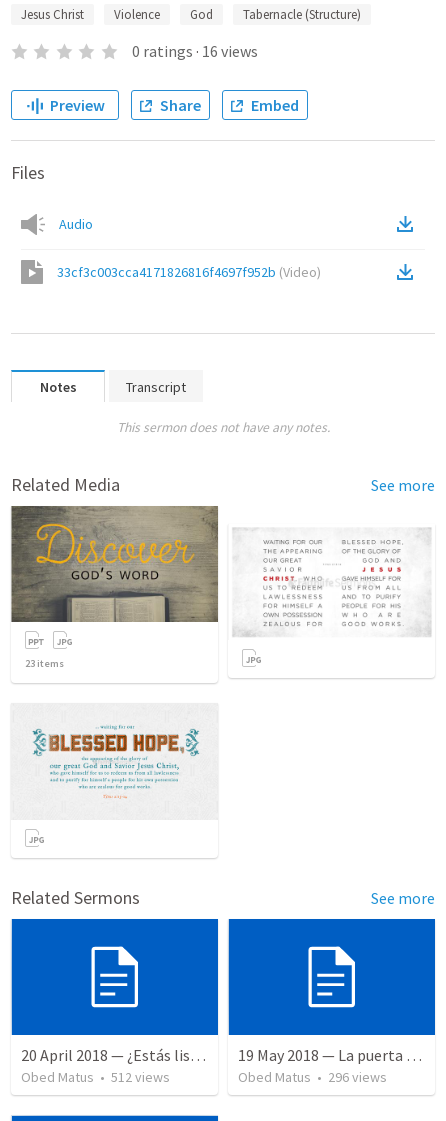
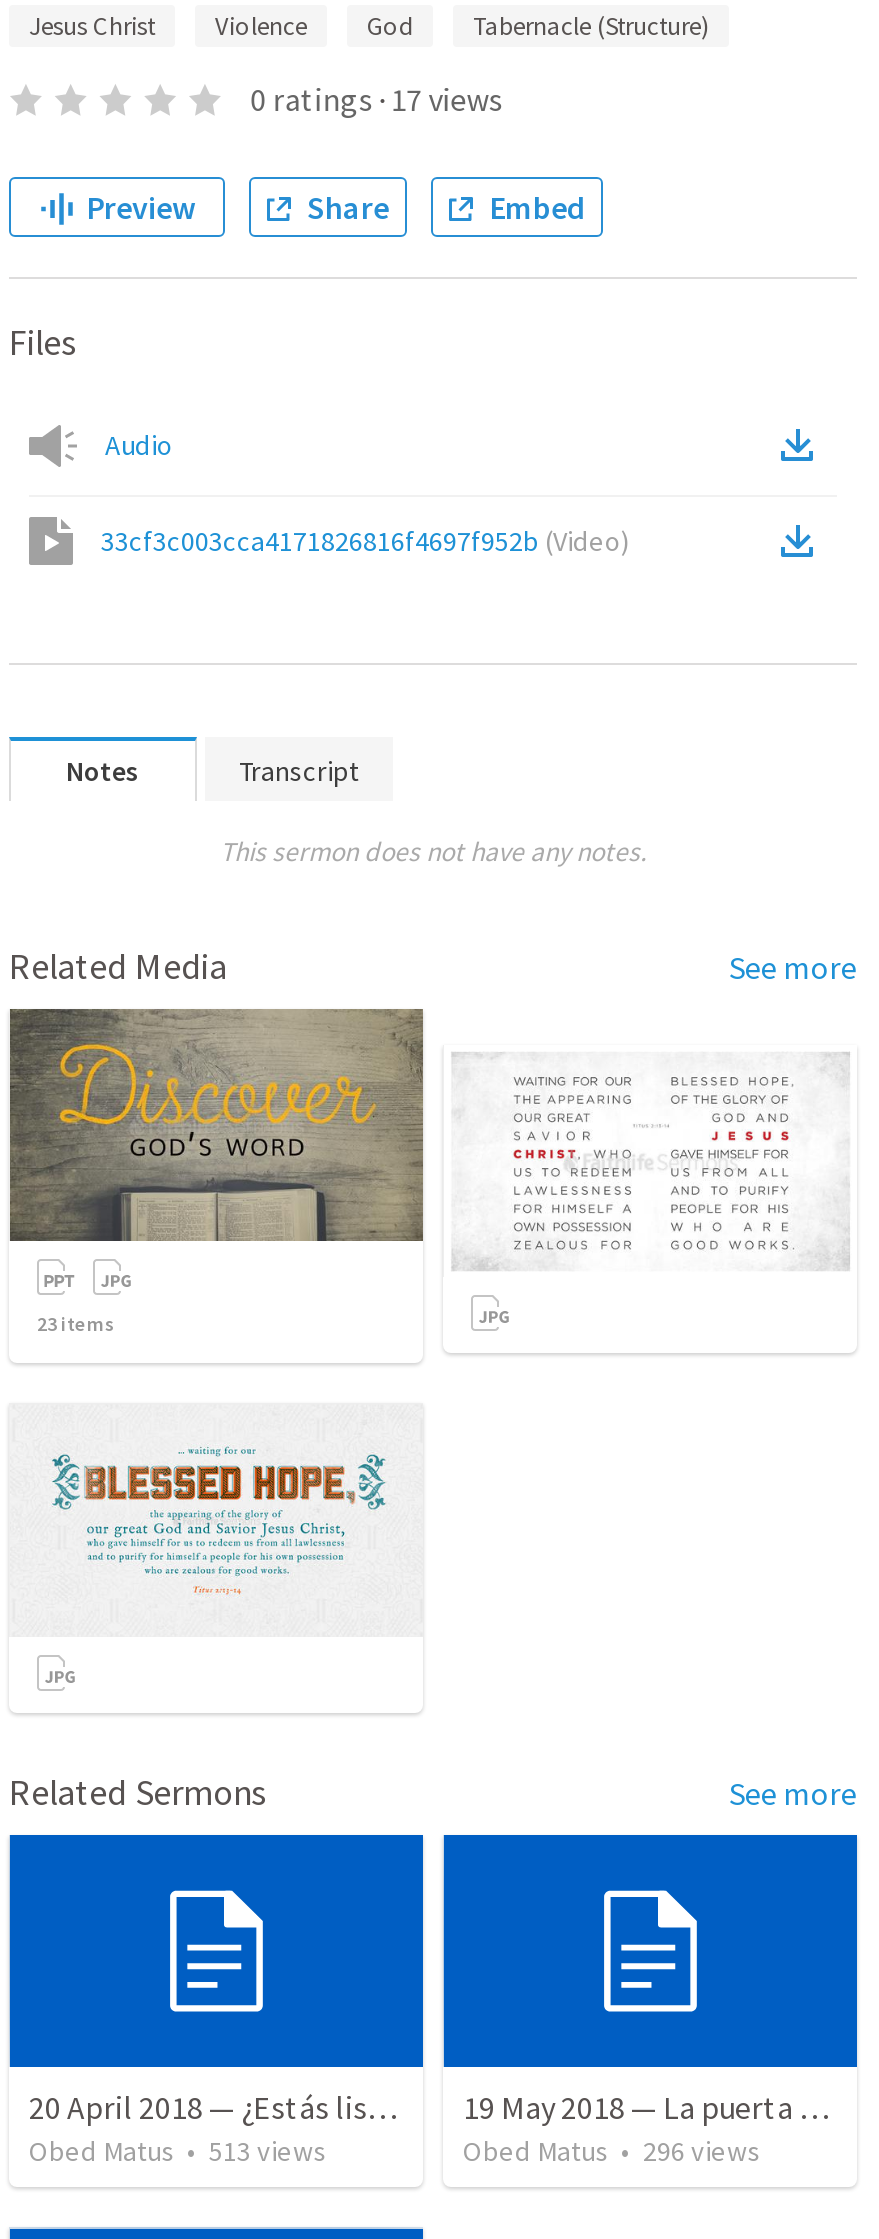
[132,41,258,61] 0 ratings · 16 views -> [250,79,502,119] 0 ratings · 17 views
[21,1068,170,1086] Obed Matus • 512 views -> [29,2134,327,2170] Obed Matus • 513 views

